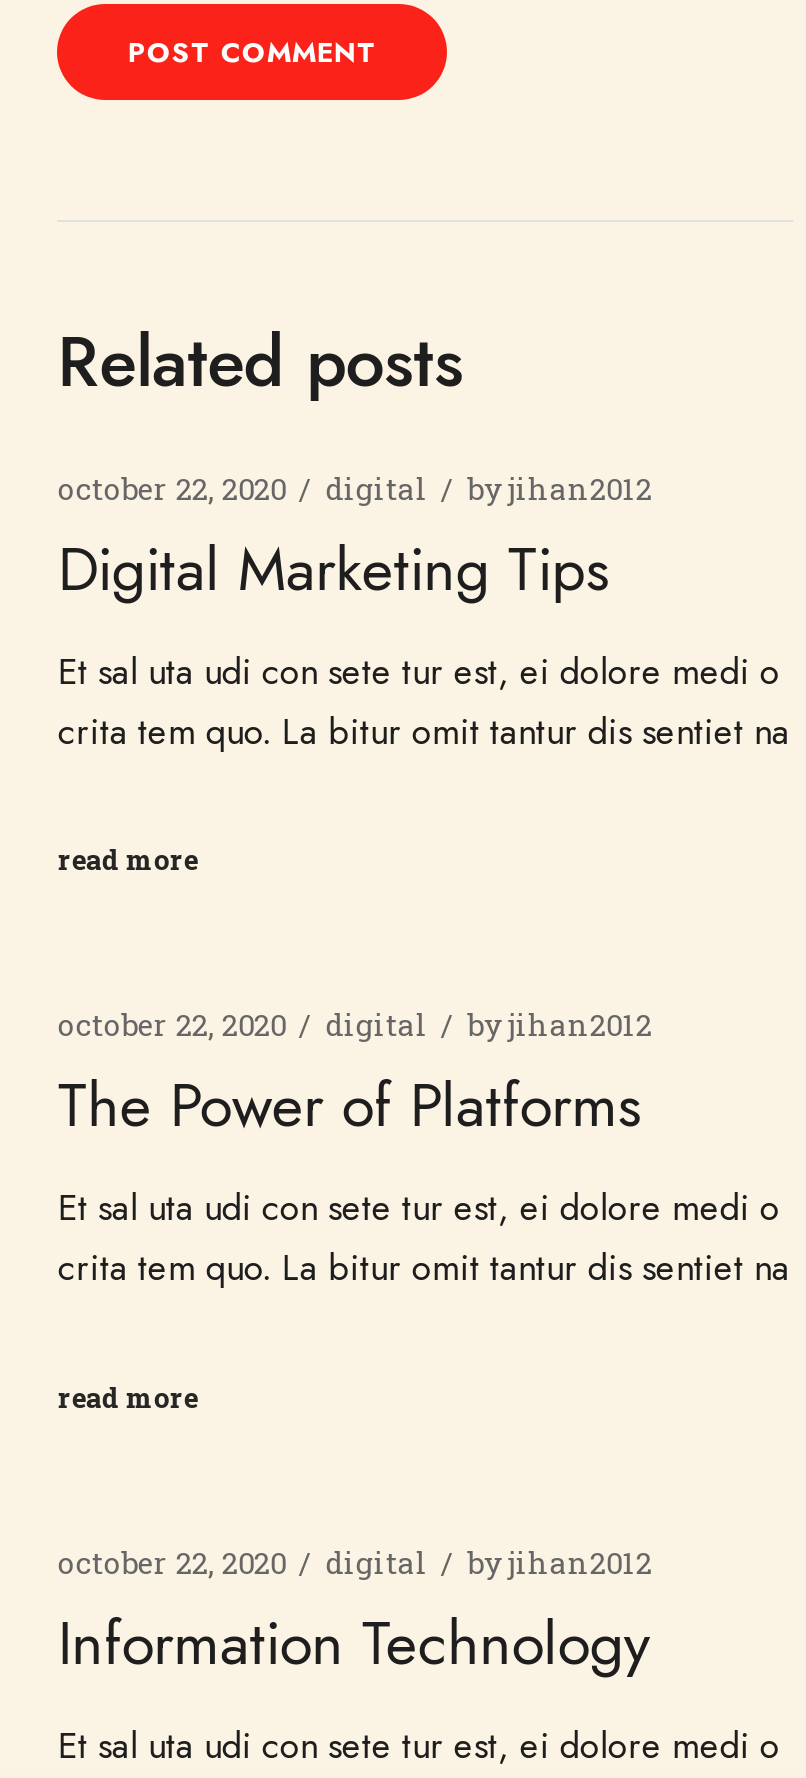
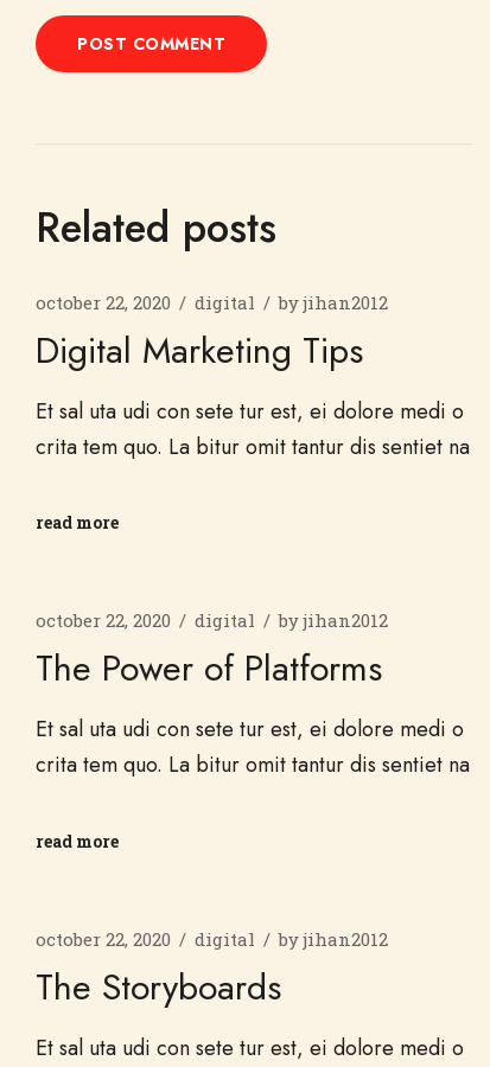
[58,1599,650,1685] Information Technology -> [36,961,282,1012] The Storyboards

